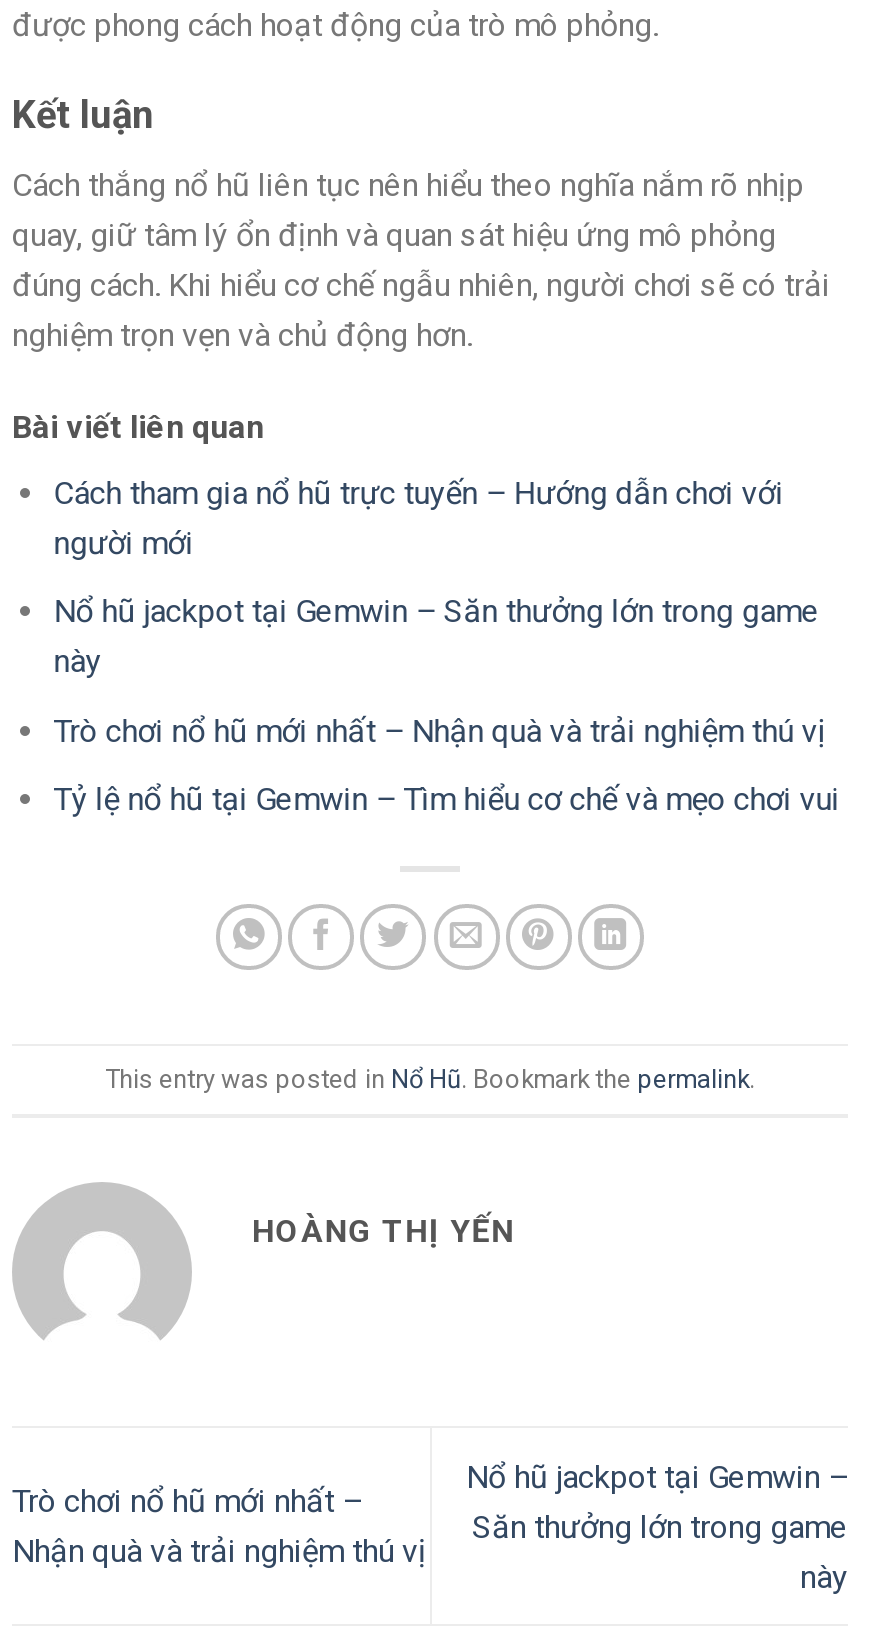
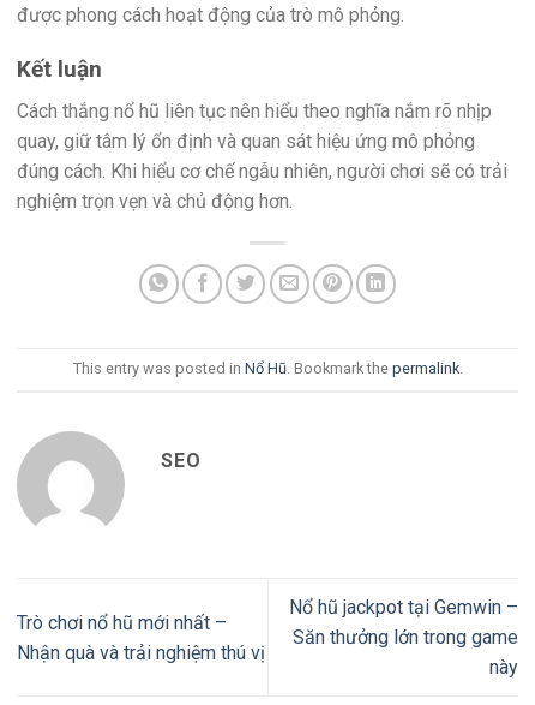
[12,407,840,819] Bài viết liên quan | Cách tham gia nổ hũ trực tuyến – Hướng dẫn chơi với | người mới | Nổ hũ jackpot tại Gemwin – Săn thưởng lớn trong game | này | Trò chơi nổ hũ mới nhất – Nhận quà và trải nghiệm thú vị | Tỷ lệ nổ hũ tại Gemwin – Tìm hiểu cơ chế và mẹo chơi vui -> none
[252,1213,515,1251] HOÀNG THỊ YẾN -> [161,449,201,472] SEO

